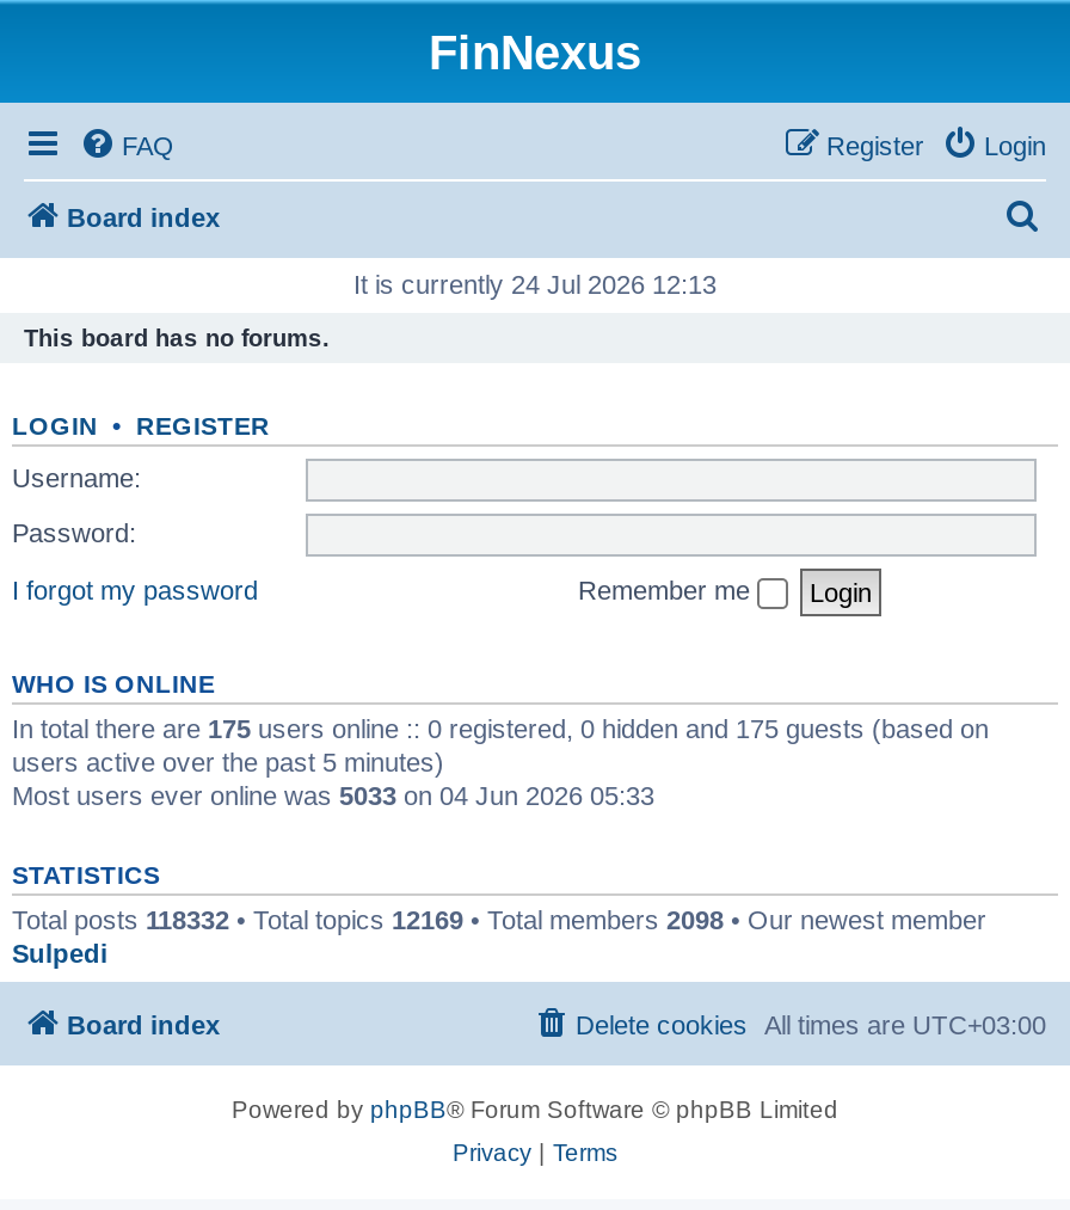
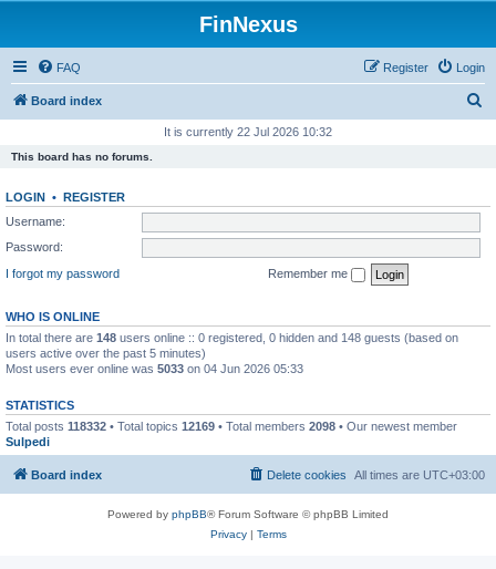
[353,270,717,299] It is currently 24 Jul 2026 12:13 -> [164,125,332,138] It is currently 22 Jul 2026 10:32
[12,713,989,742] In total there are 175 users online :: 0 registered, 0 hidden and 175 guests (based on -> [6,330,458,344] In total there are 148 users online :: 0 registered, 0 hidden and 148 guests (based on

